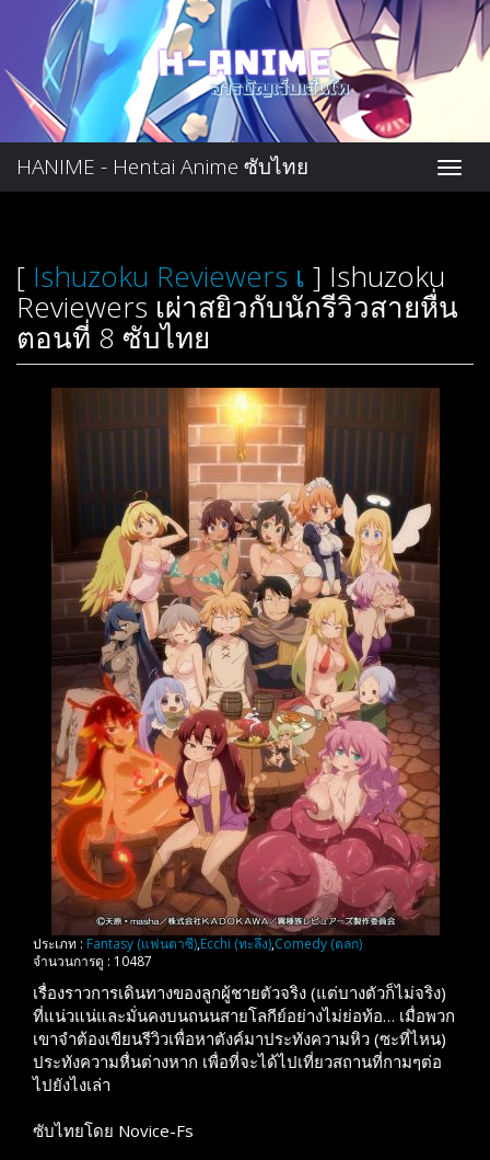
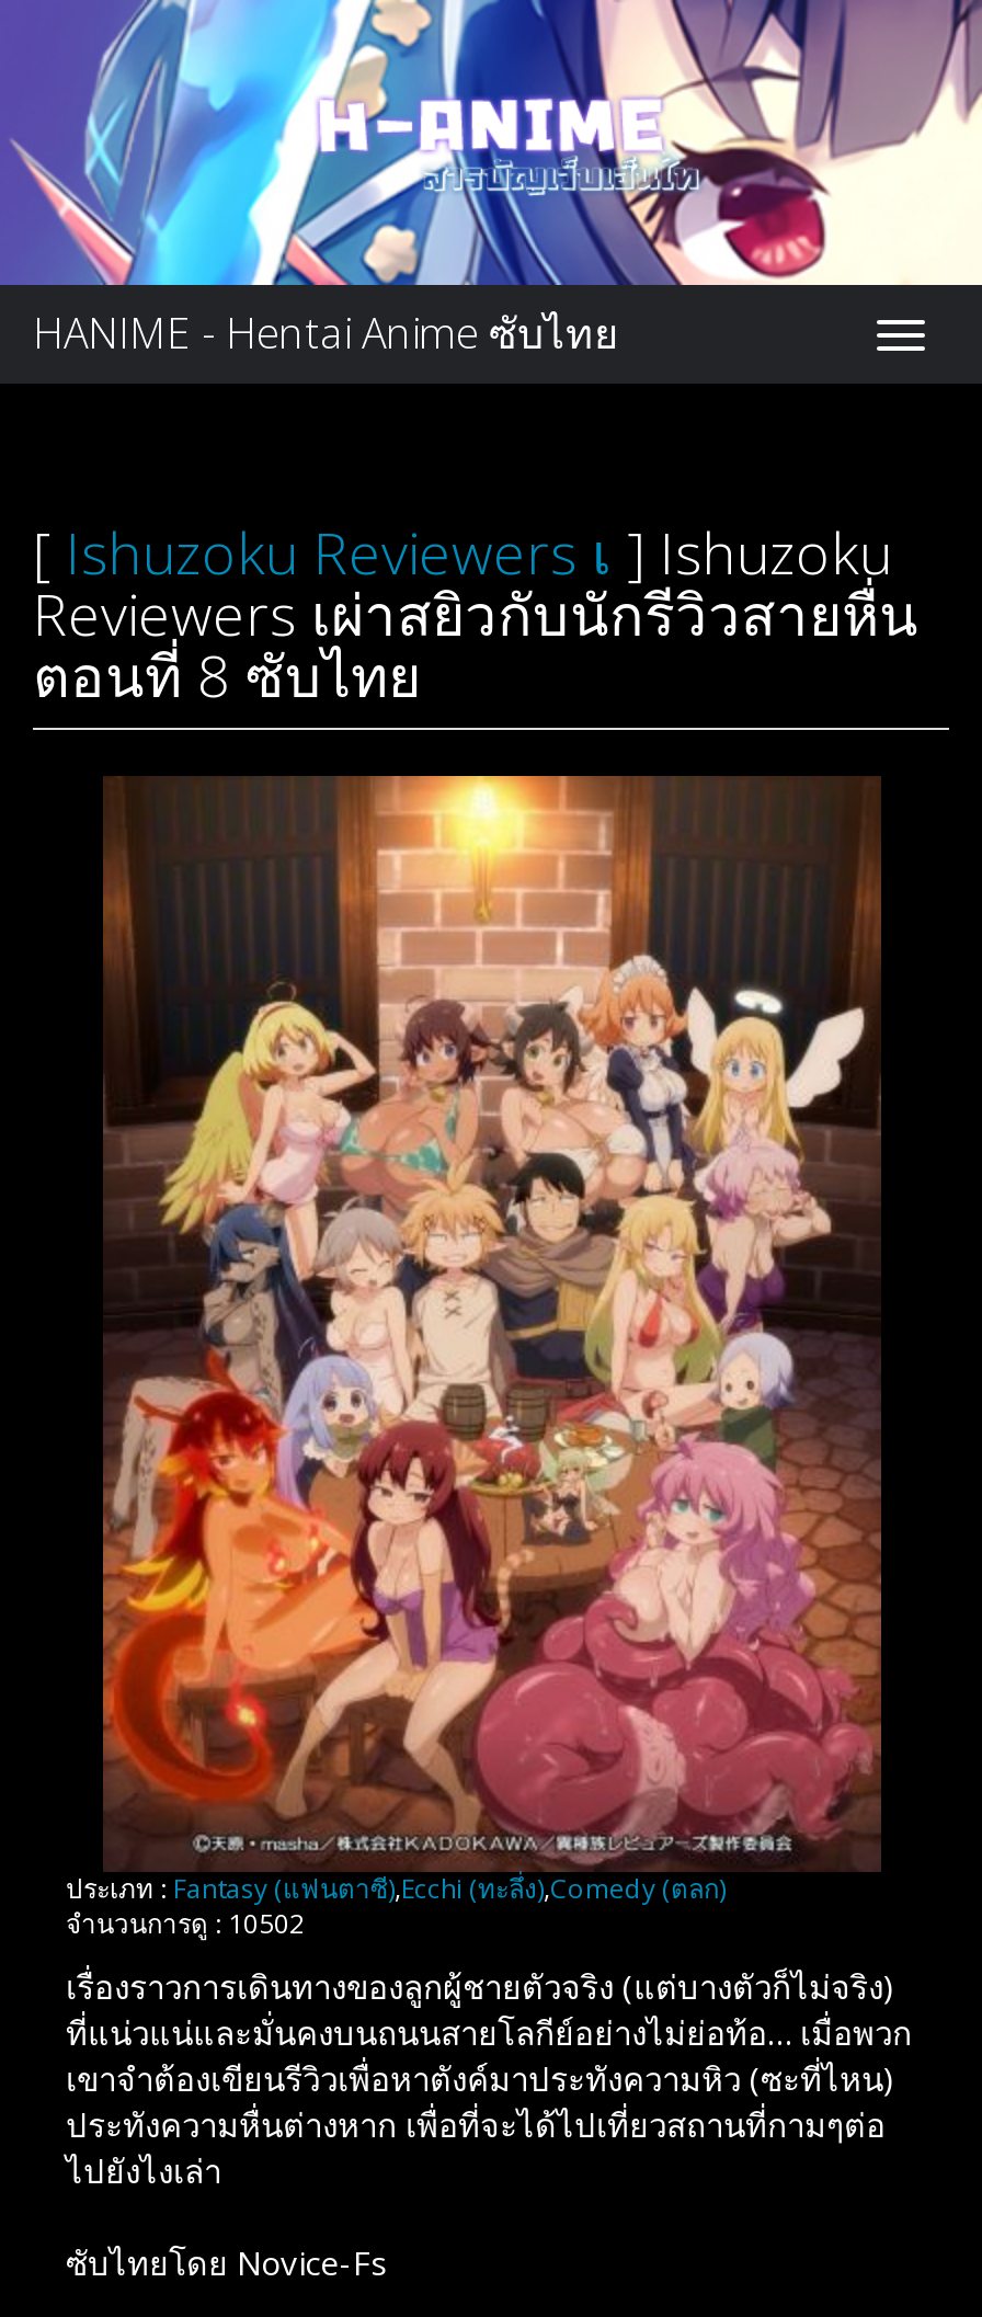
[33,951,152,970] จำนวนการดู : 10487 -> [66,1904,305,1941] จำนวนการดู : 10502

